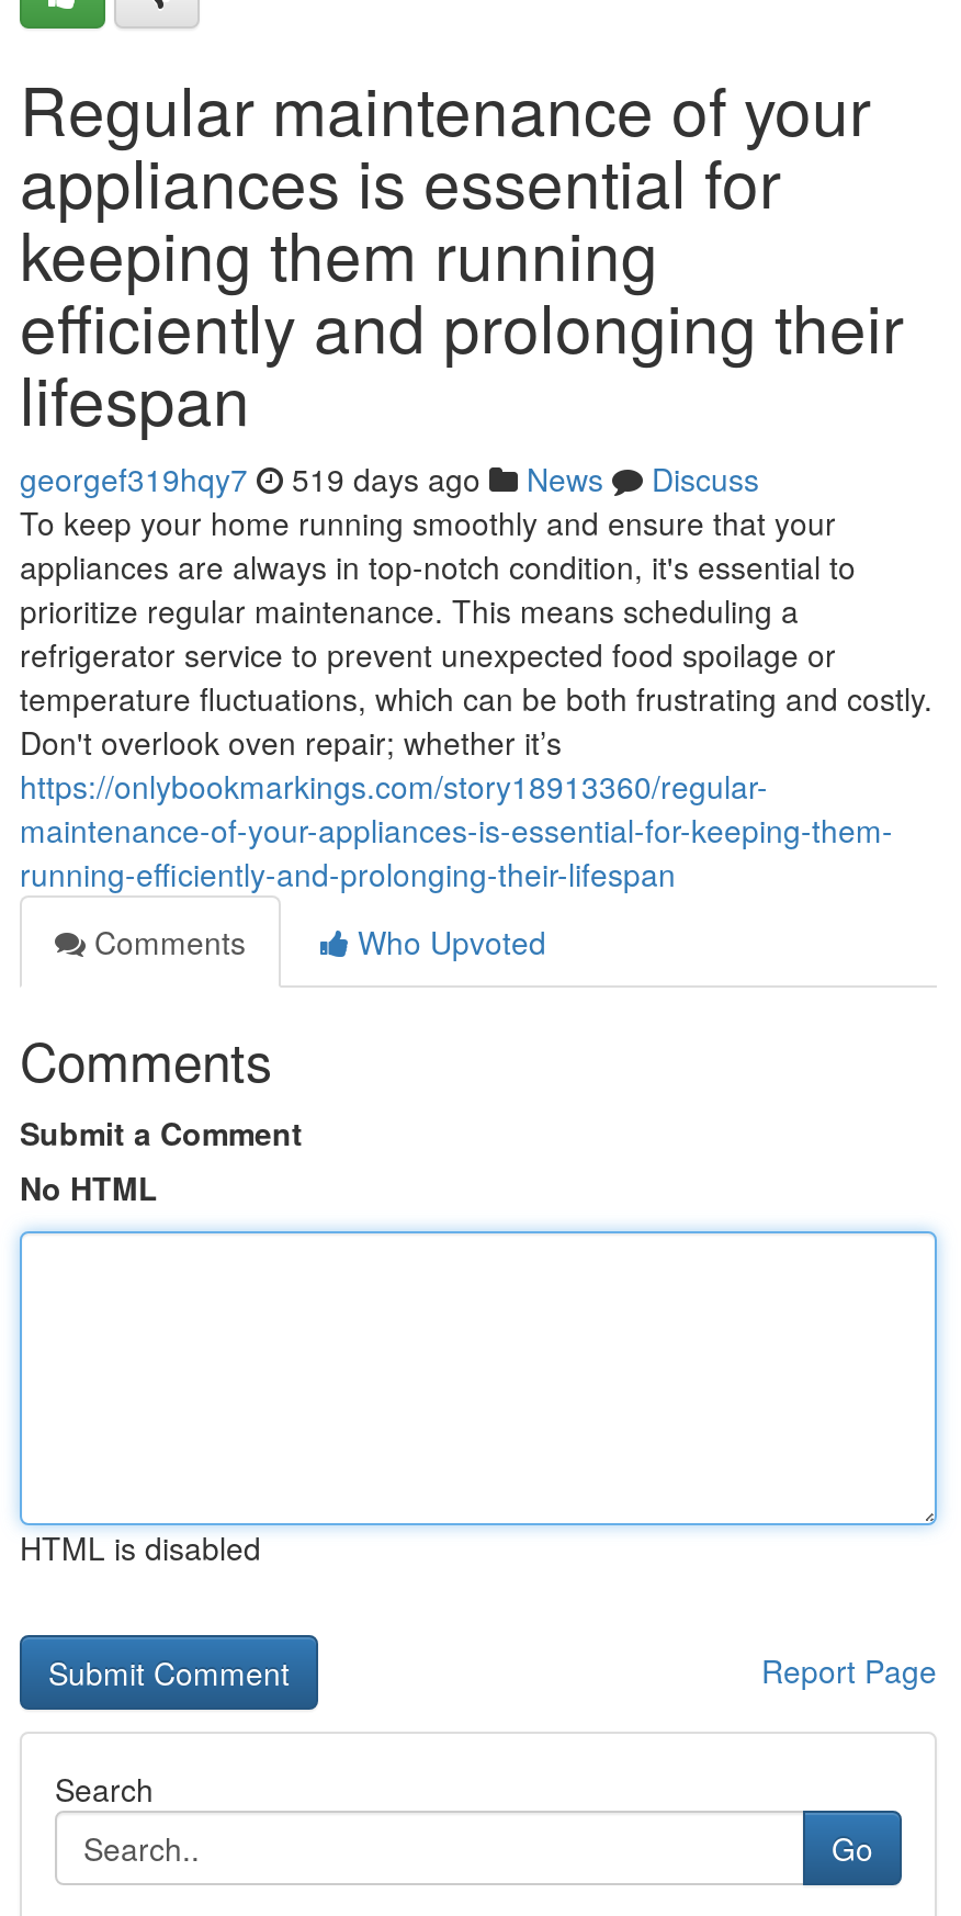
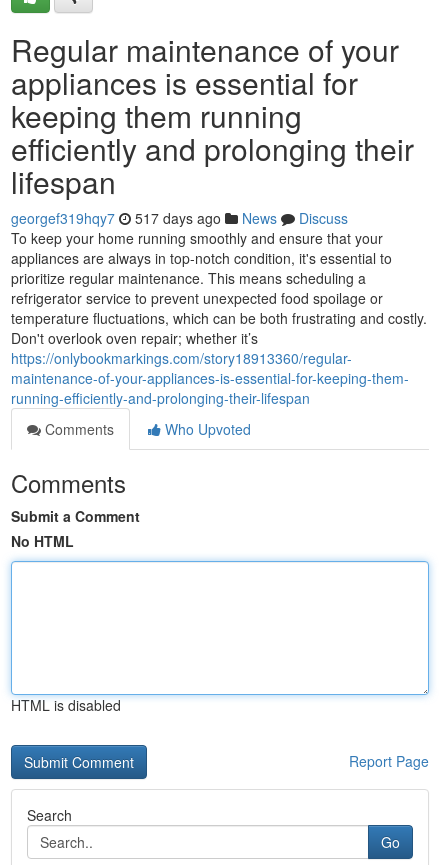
[20,457,759,500] georgef319hqy7 519 days ago News Discuss -> [11,208,348,228] georgef319hqy7 517 days ago News Discuss

